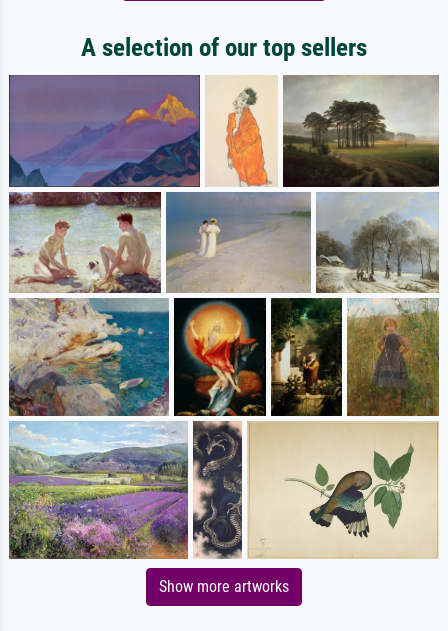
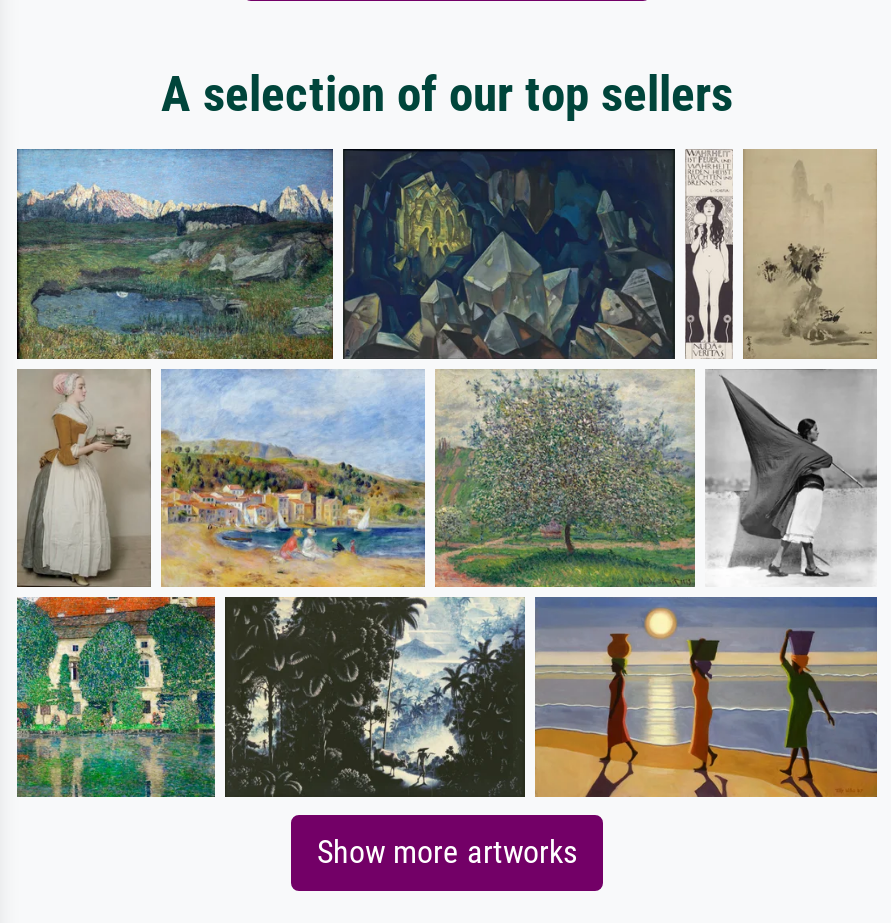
[8,74,440,560] [image] -> [17,146,879,800] [image]

